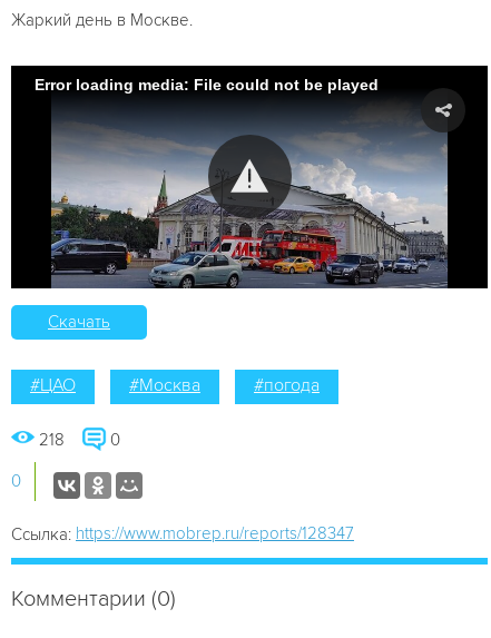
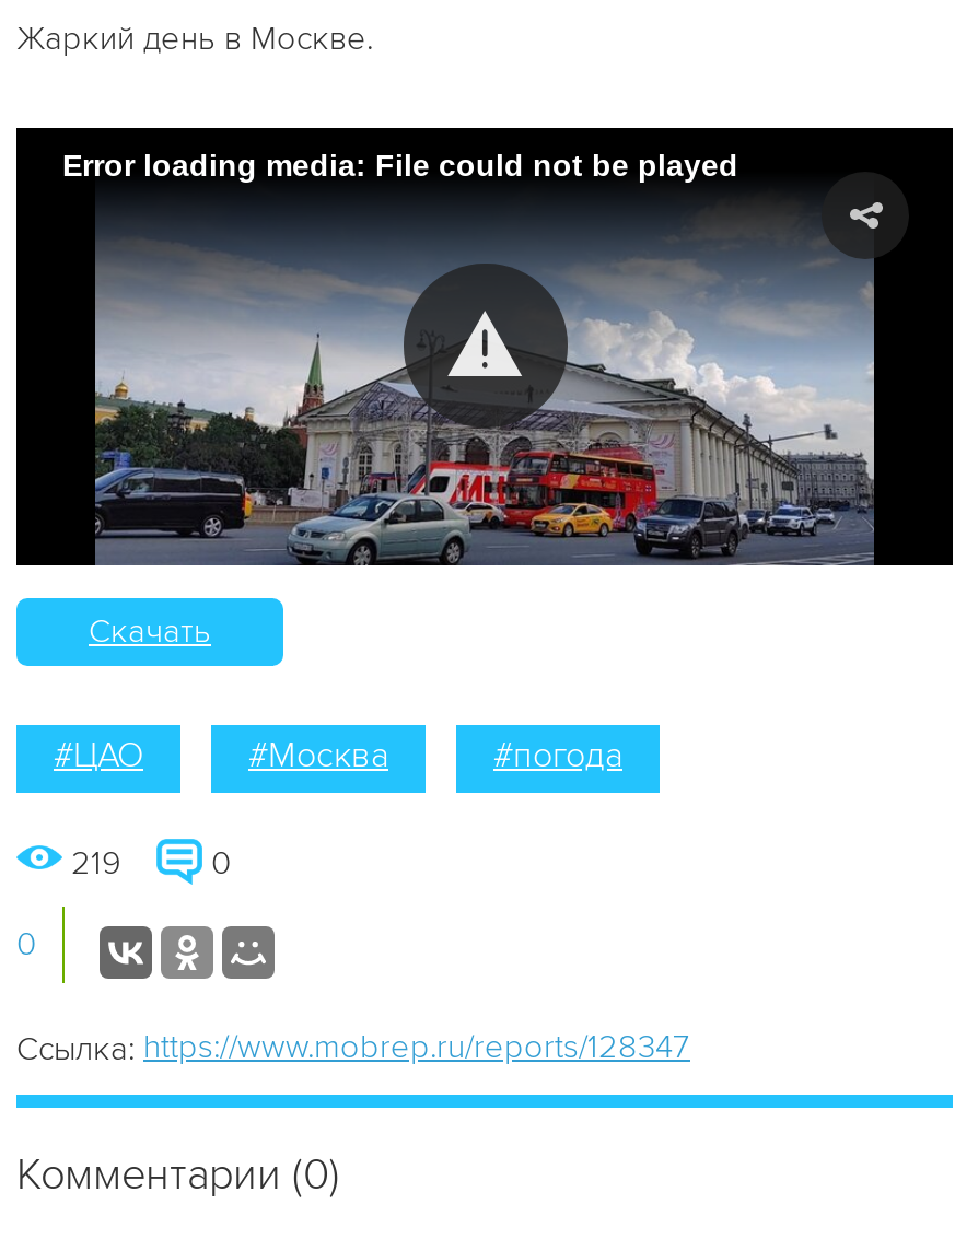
[39,429,65,449] 218 -> [71,842,121,882] 219

